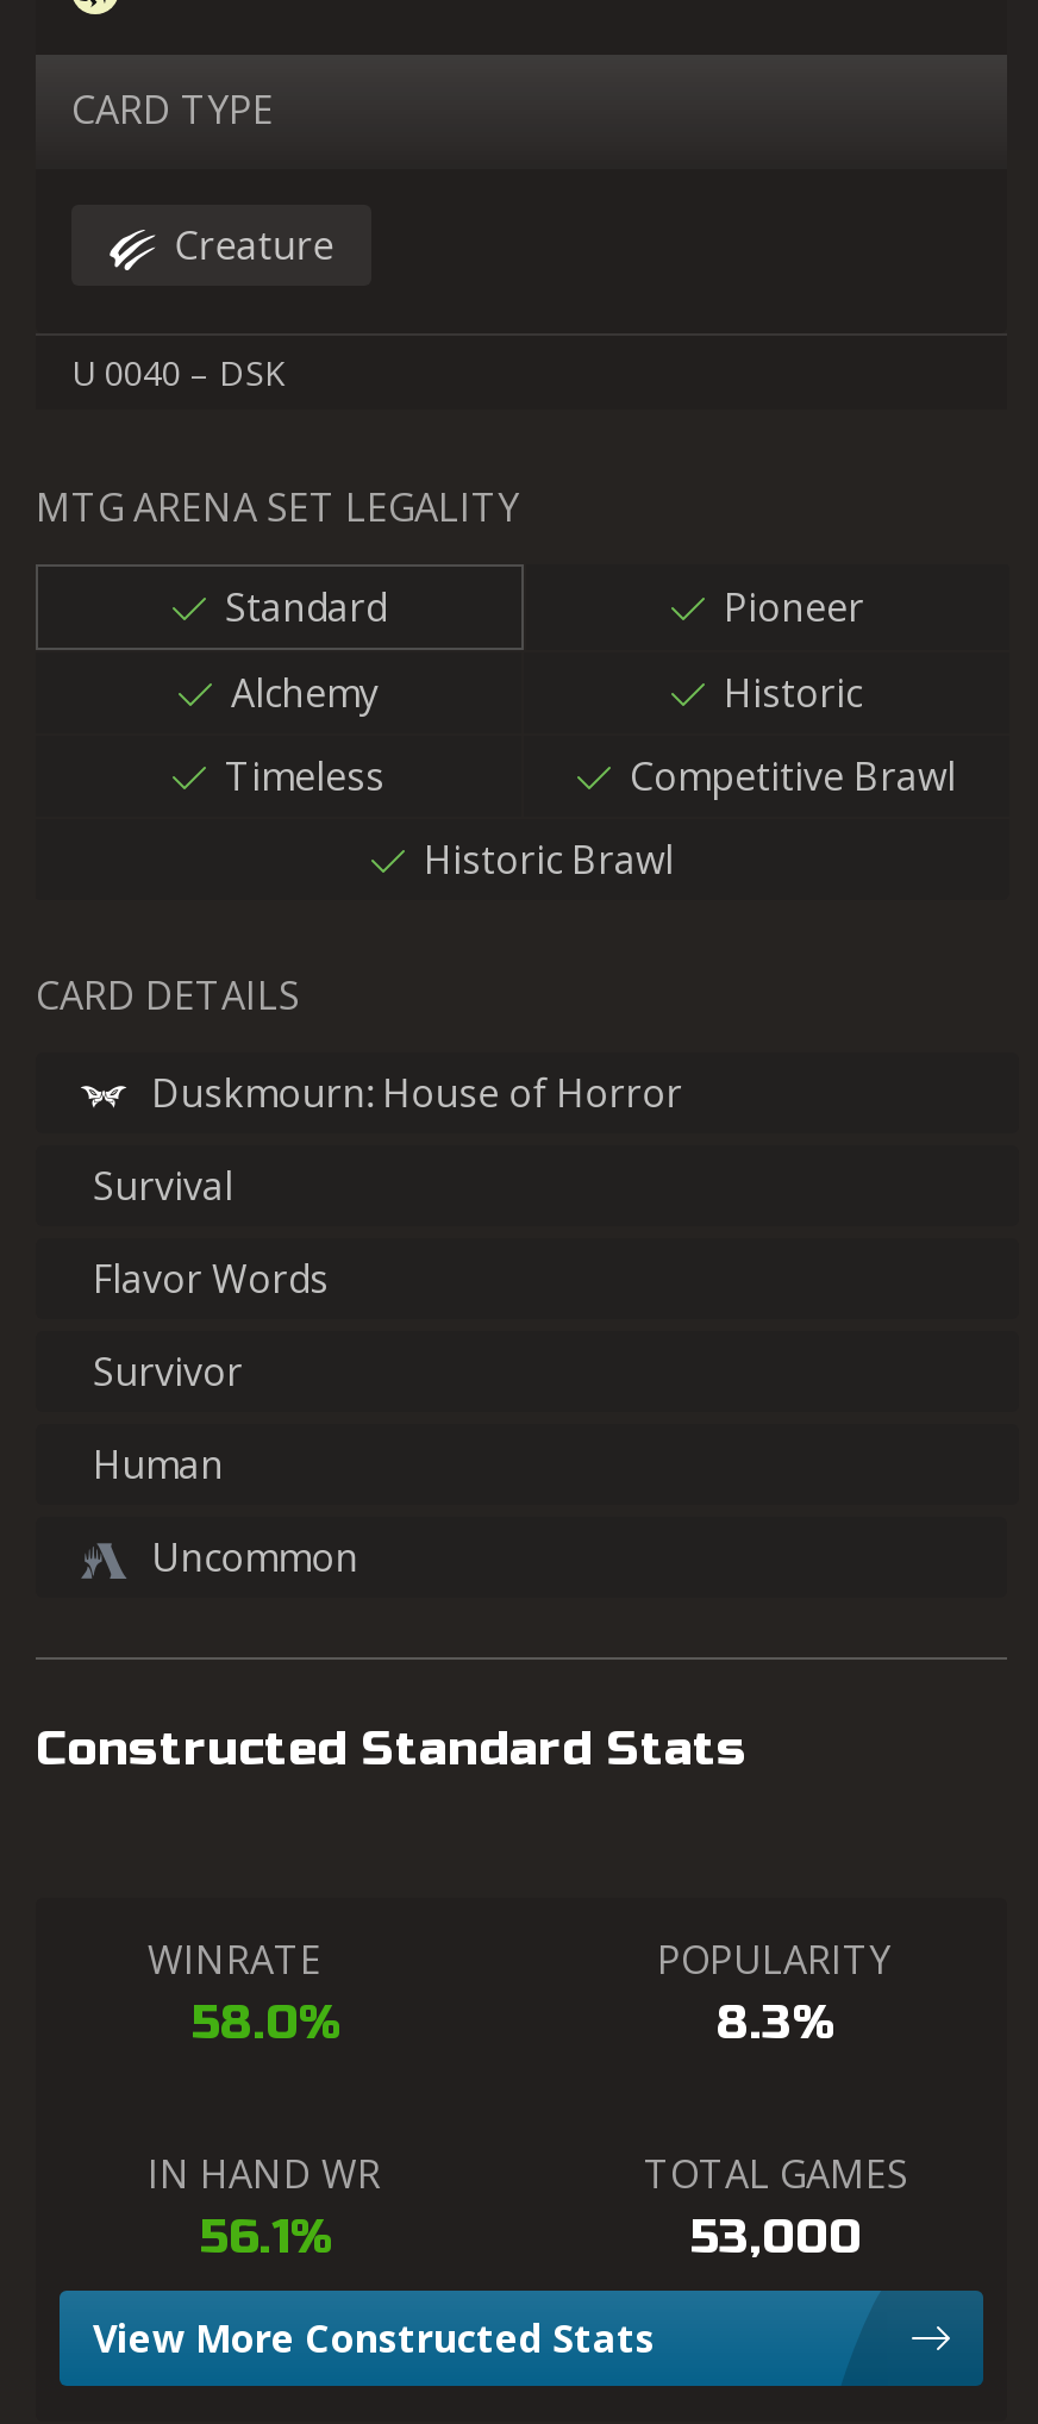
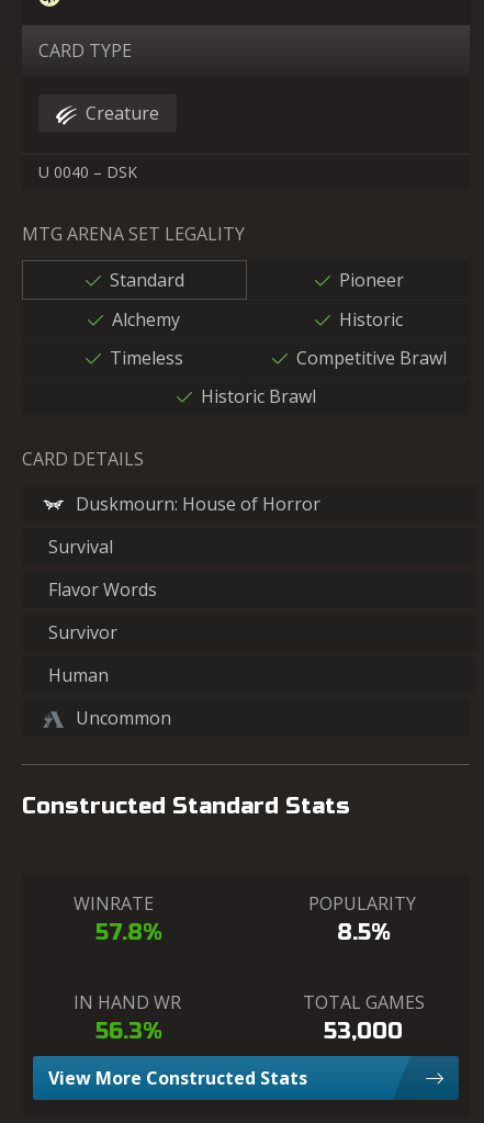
[192,1993,342,2053] 58.0% -> [95,919,162,946] 57.8%
[717,1993,836,2053] 8.3% -> [336,919,390,946] 8.5%
[200,2207,333,2267] 56.1% -> [95,1018,162,1045] 56.3%

